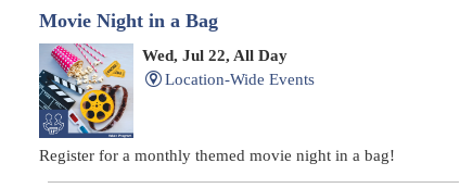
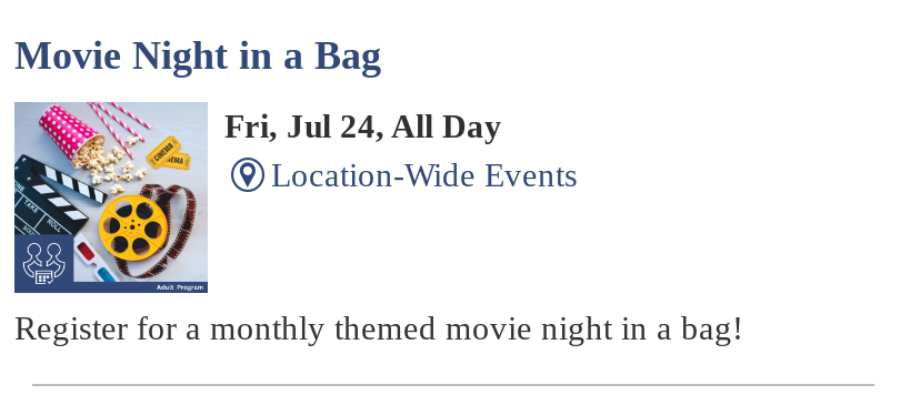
[142,47,287,64] Wed, Jul 22, All Day -> [224,109,502,144] Fri, Jul 24, All Day

